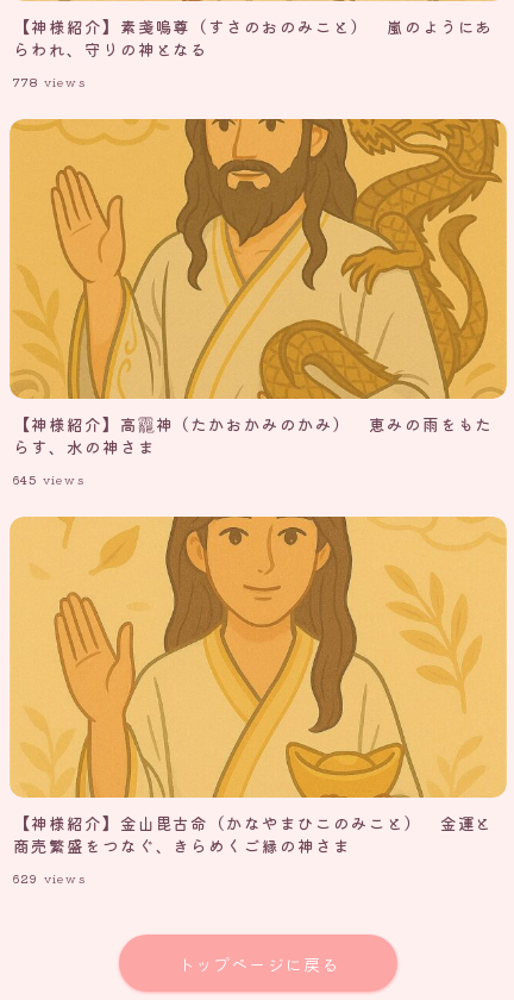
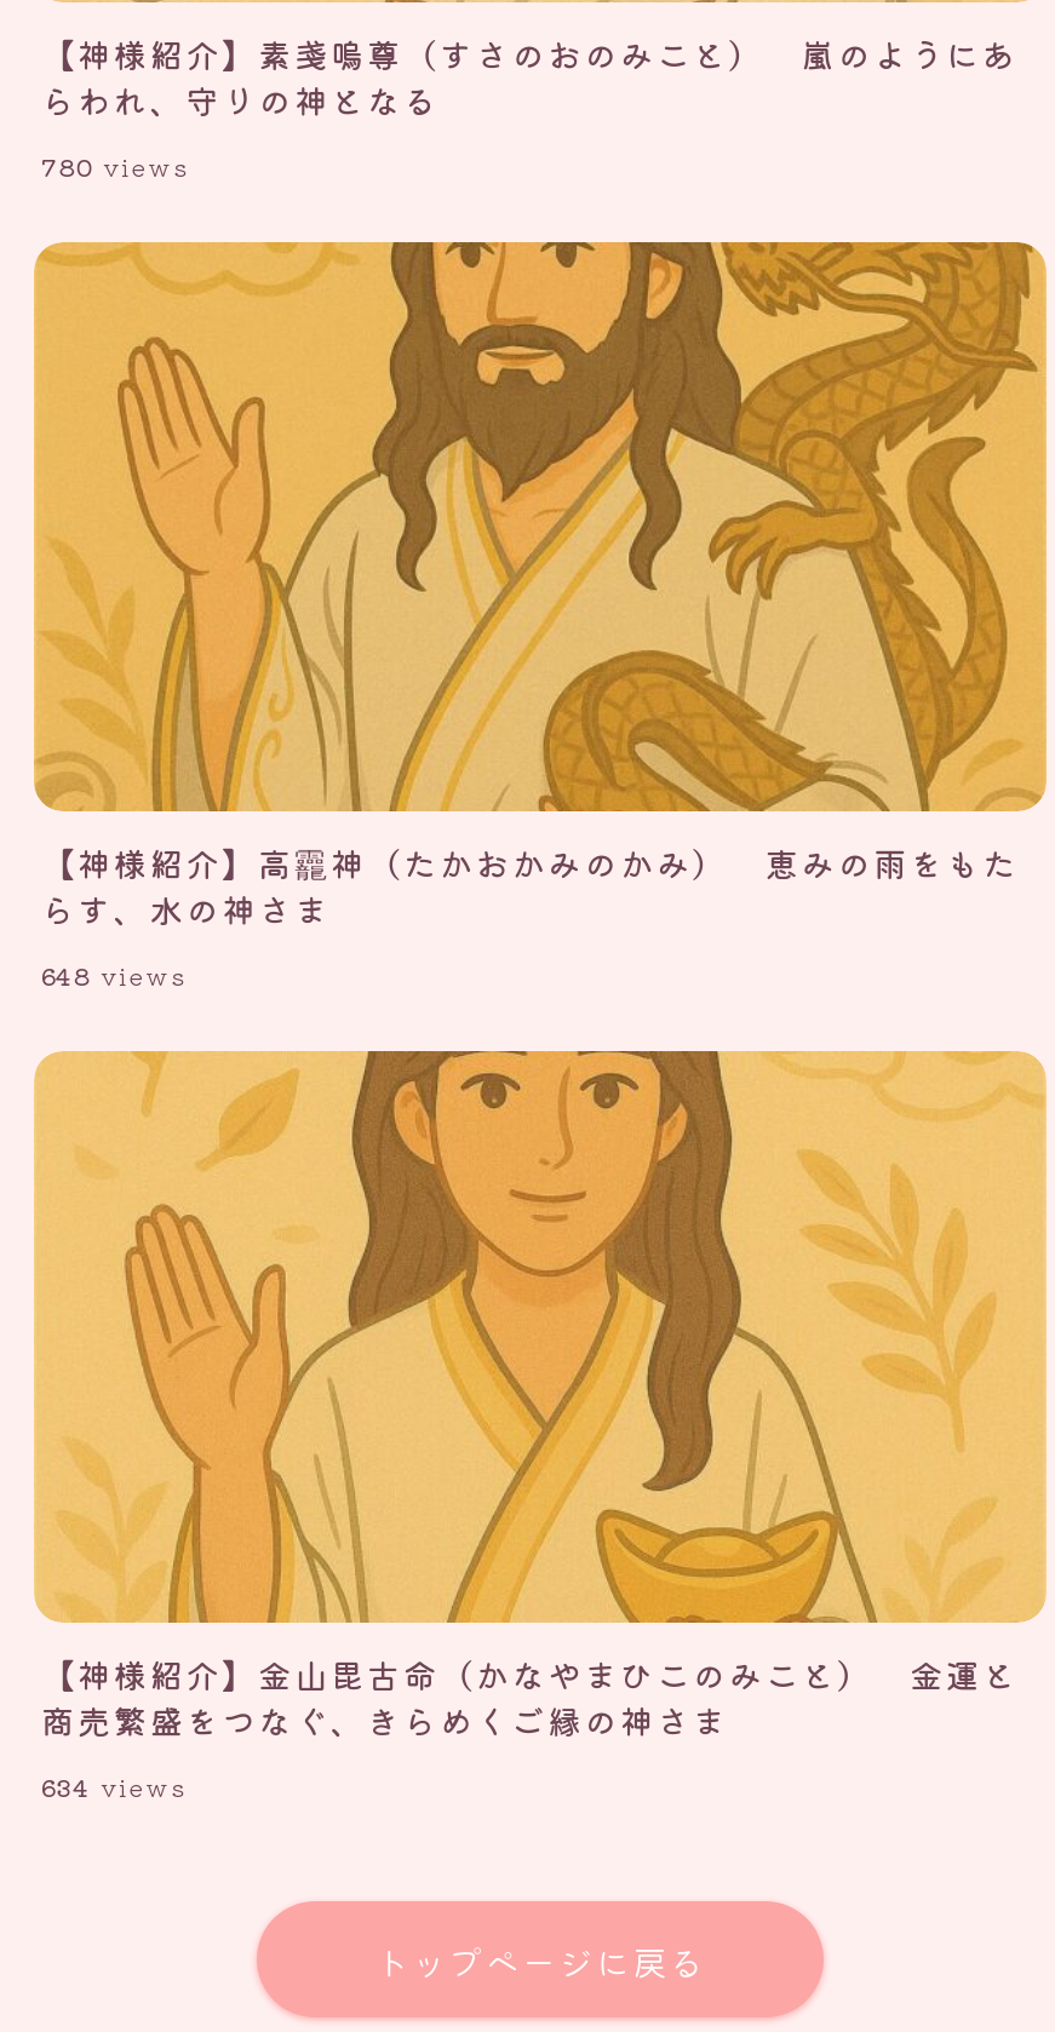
[13,73,85,91] 778 views -> [41,148,188,185] 780 views
[13,471,84,489] 645 views -> [41,958,186,994] 648 views
[13,868,85,886] 629 views -> [41,1767,186,1803] 634 views

